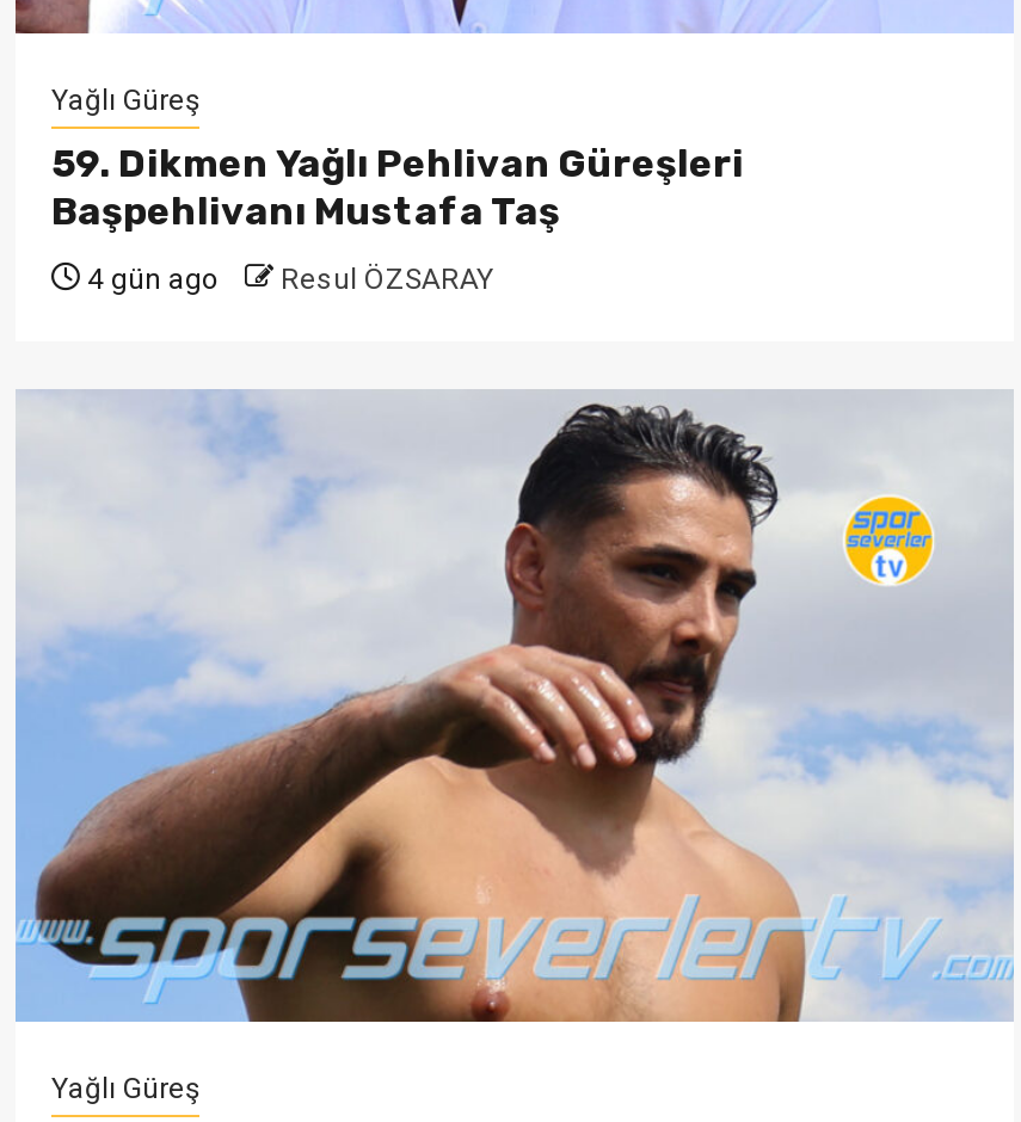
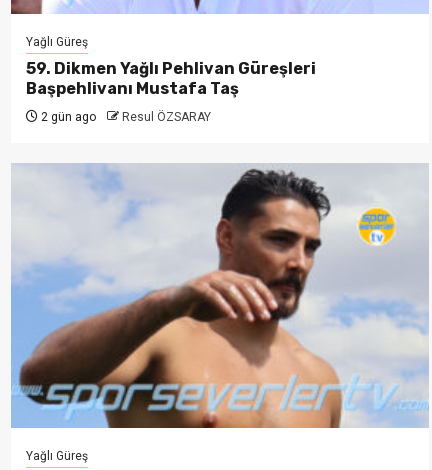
[80,263,493,296] 4 gün ago Resul ÖZSARAY -> [38,110,211,124] 2 gün ago Resul ÖZSARAY

